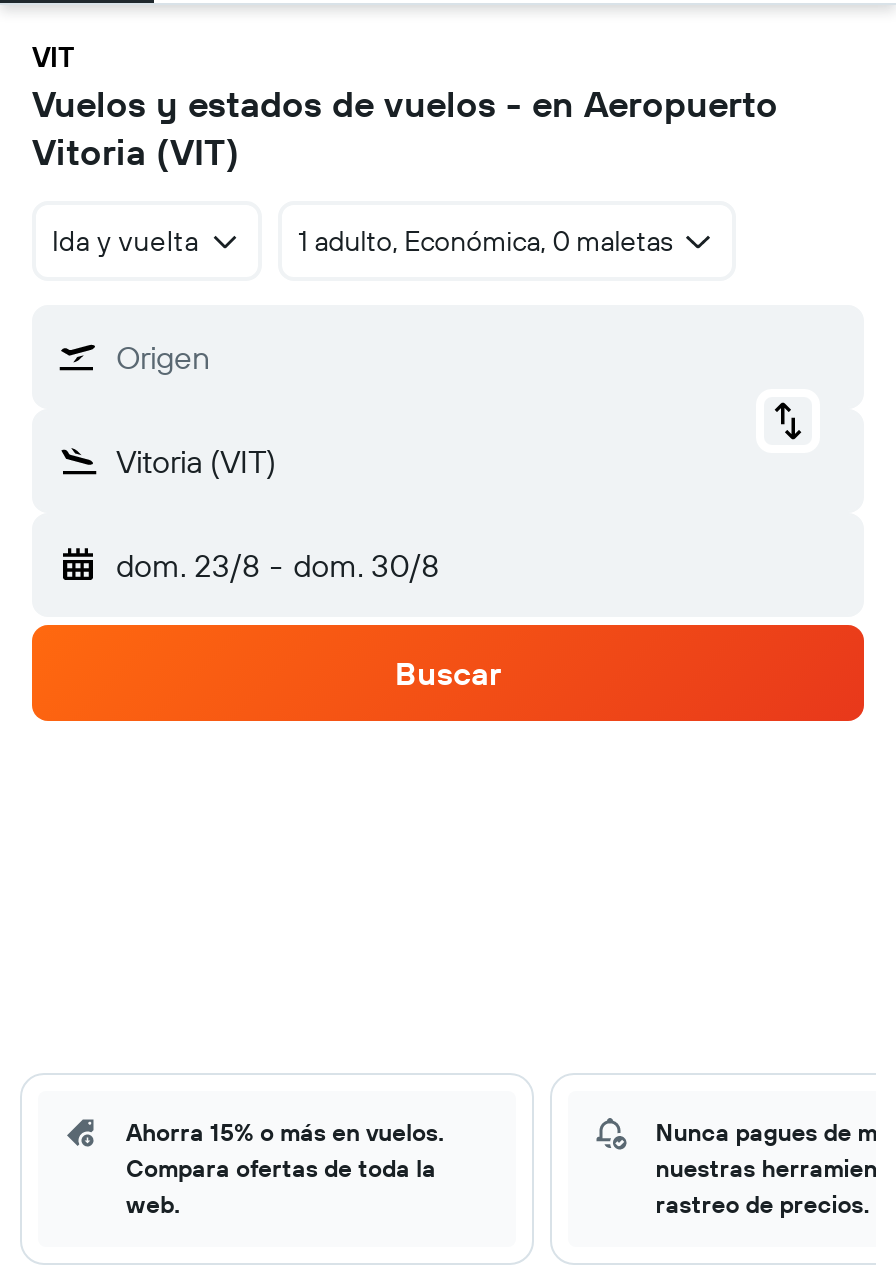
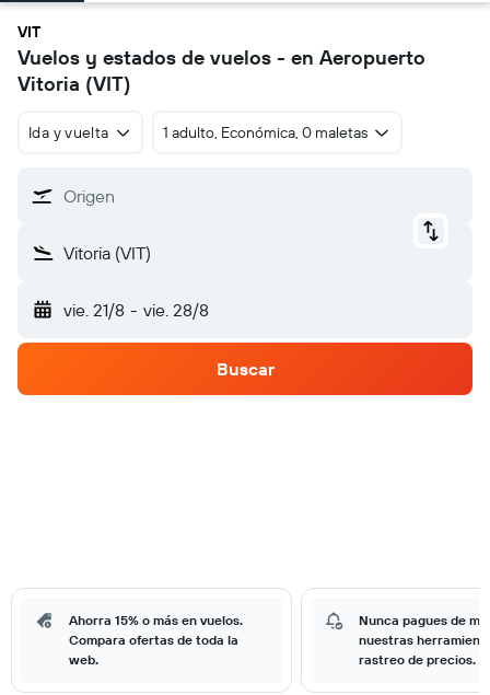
[116,545,439,585] dom. 23/8 - dom. 30/8 -> [63,299,208,321] vie. 21/8 - vie. 28/8

